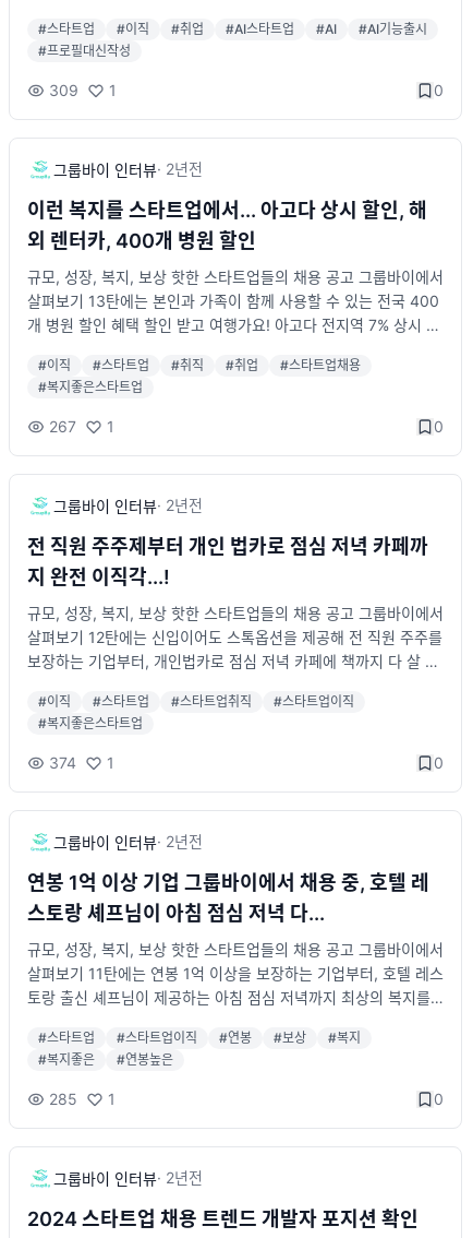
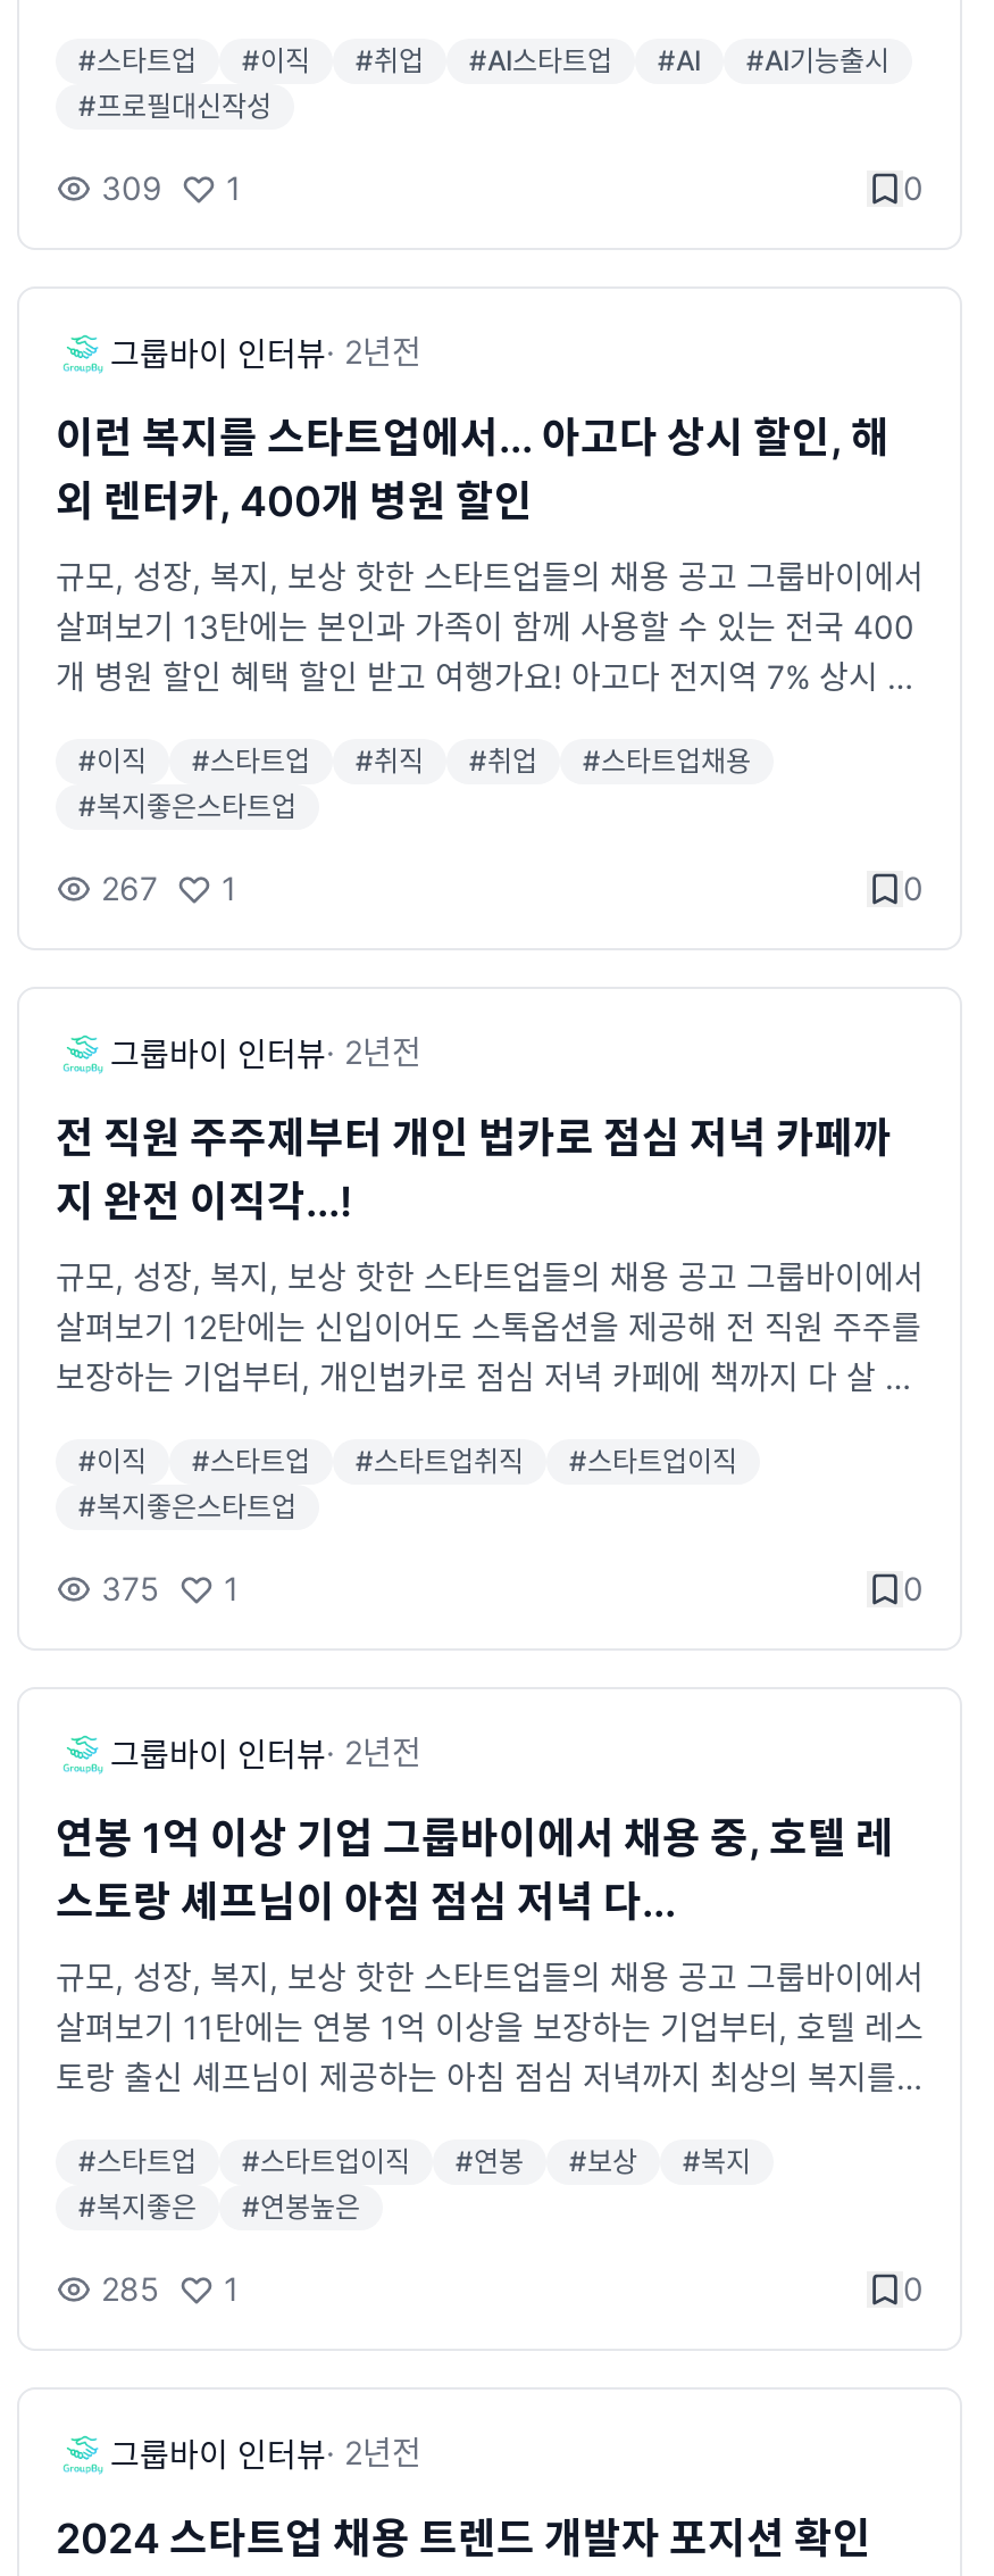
[49,753,76,772] 374 -> [101,1569,160,1607] 375

